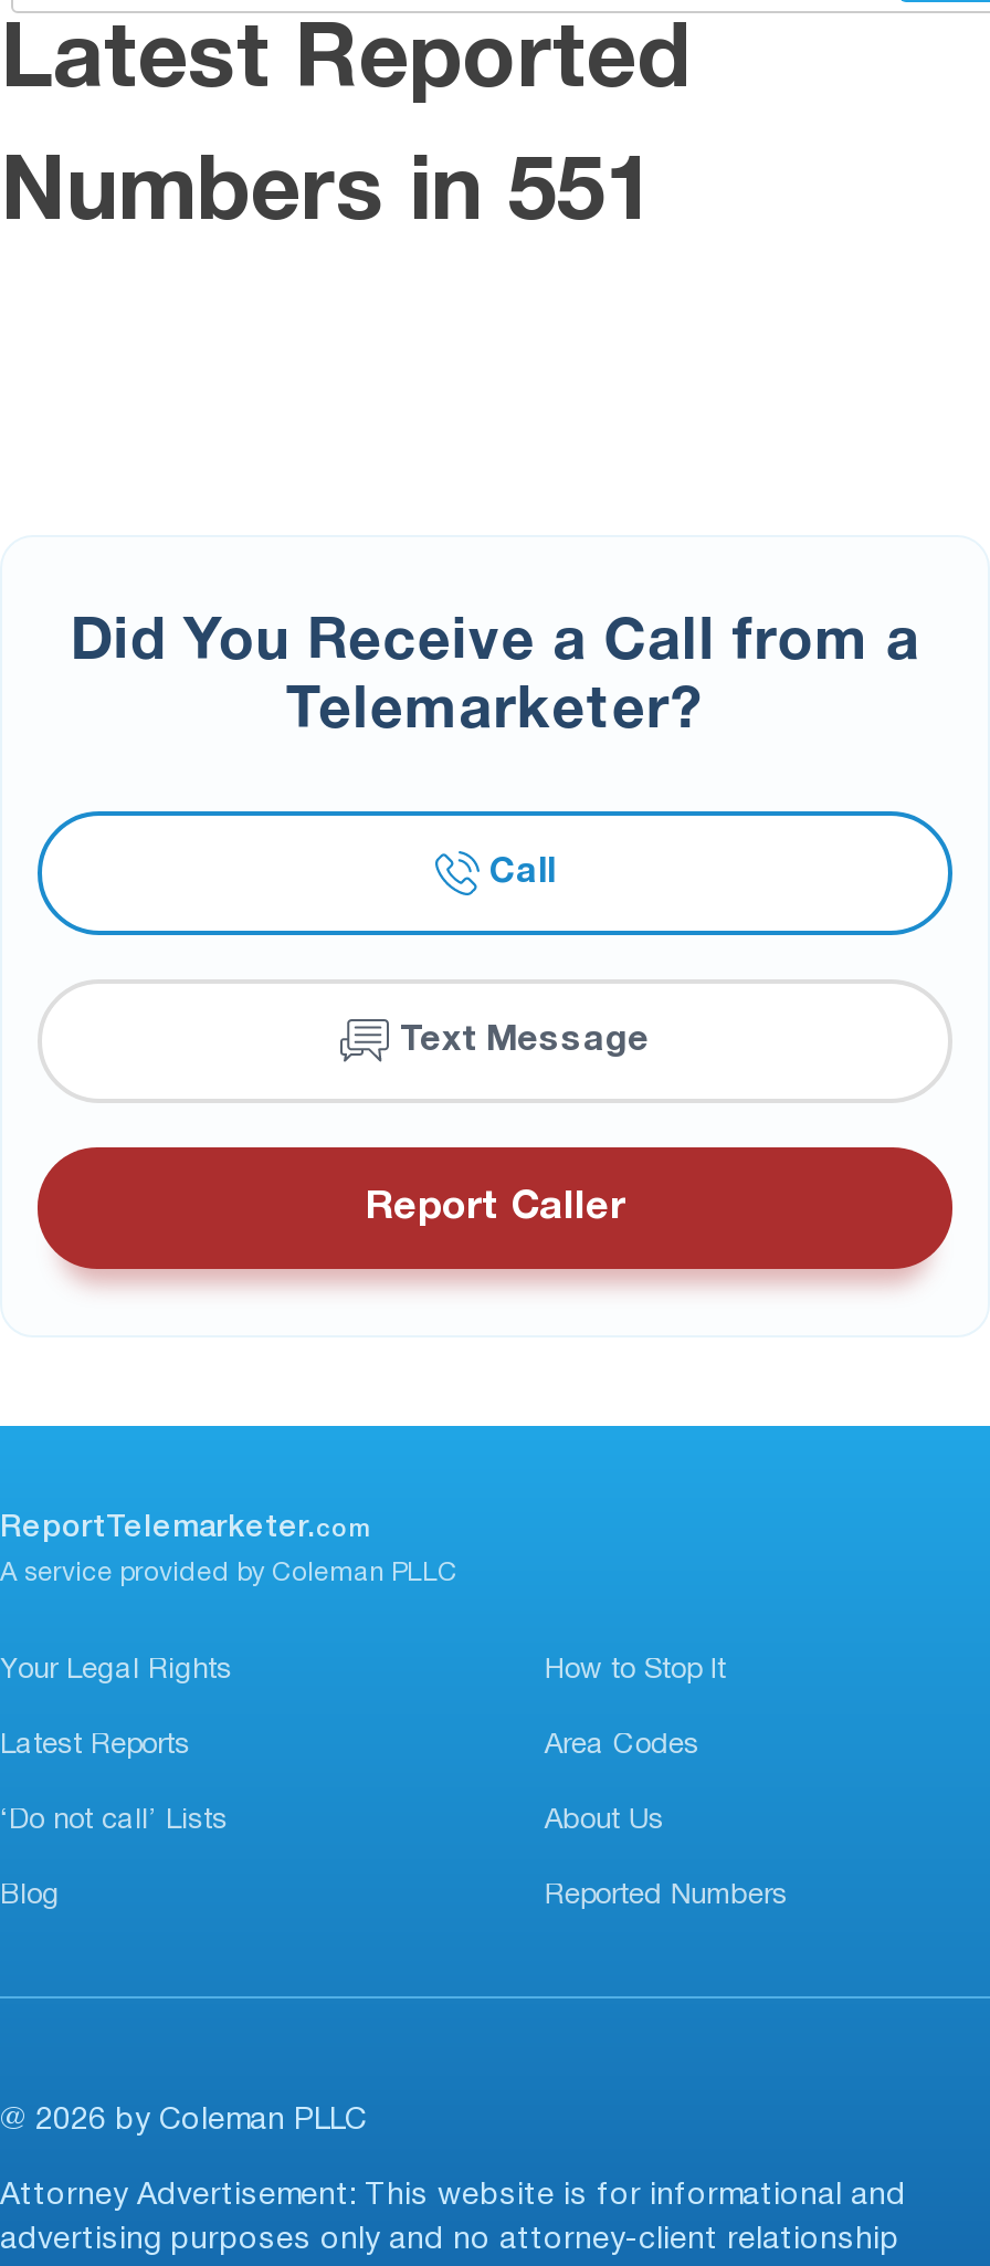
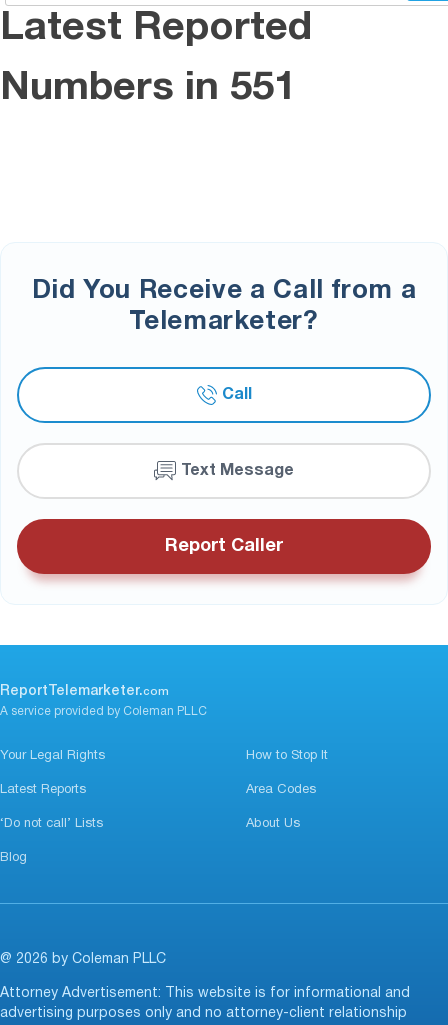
[544,1884,788,1911] Reported Numbers -> none

